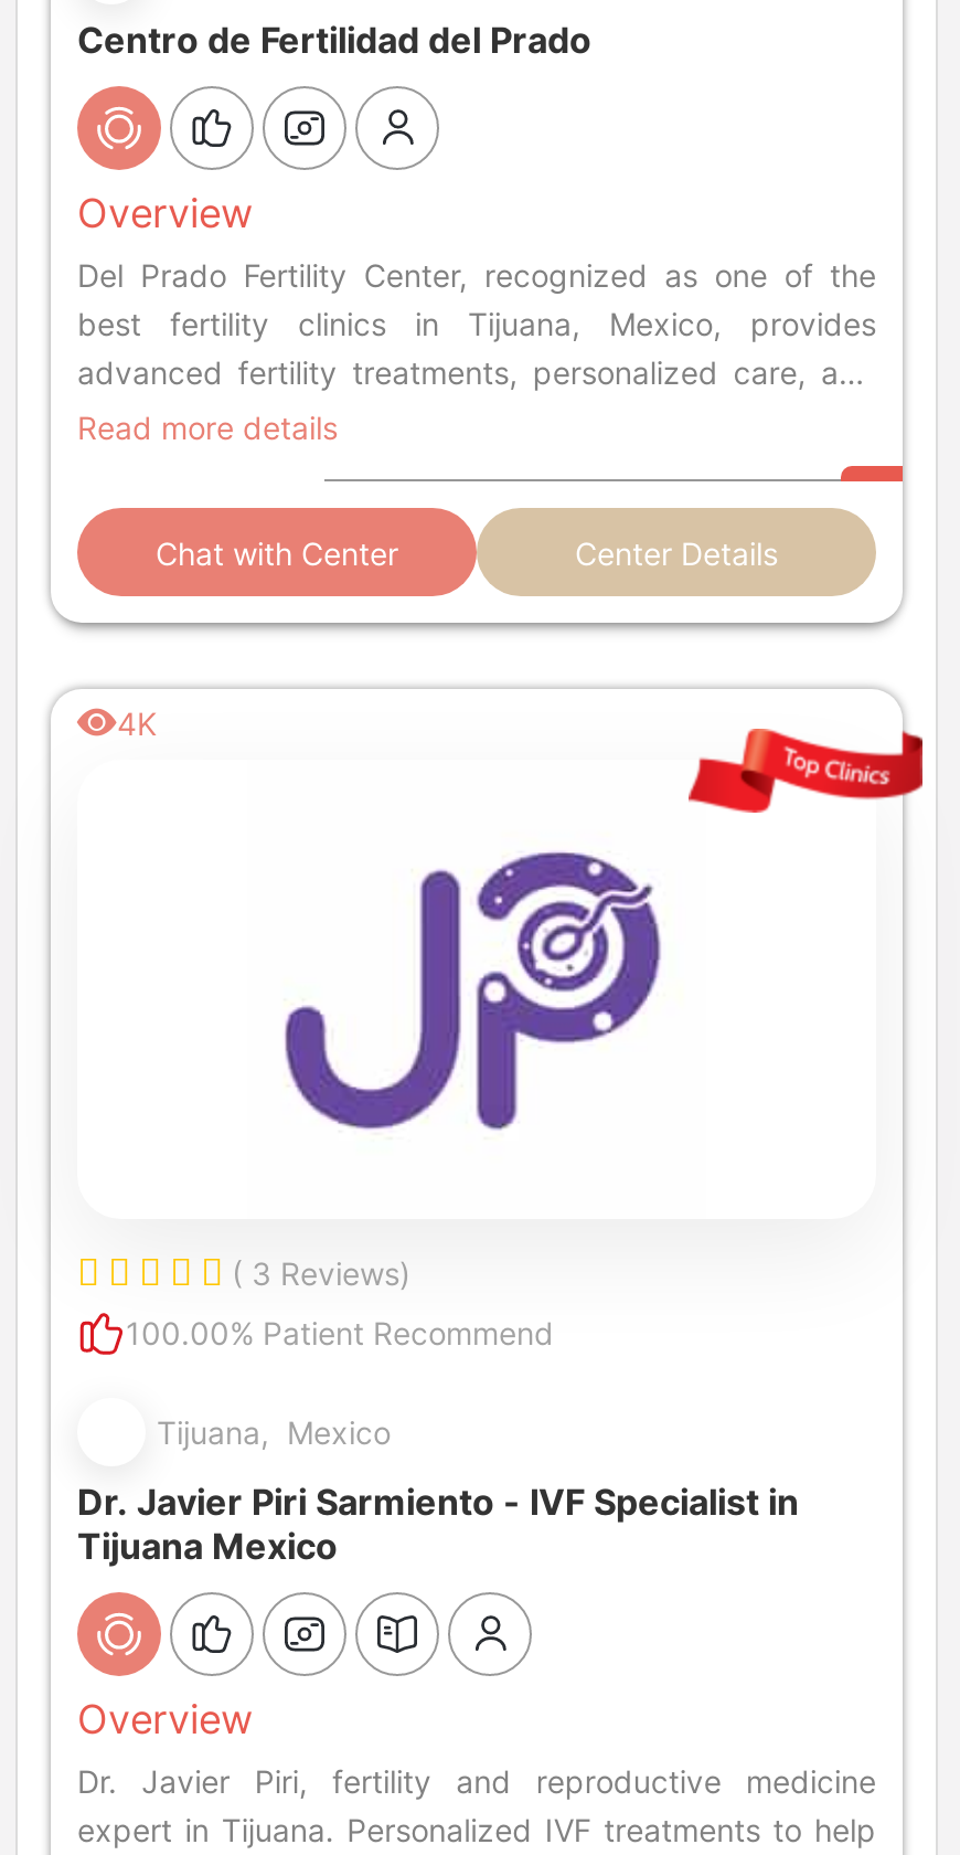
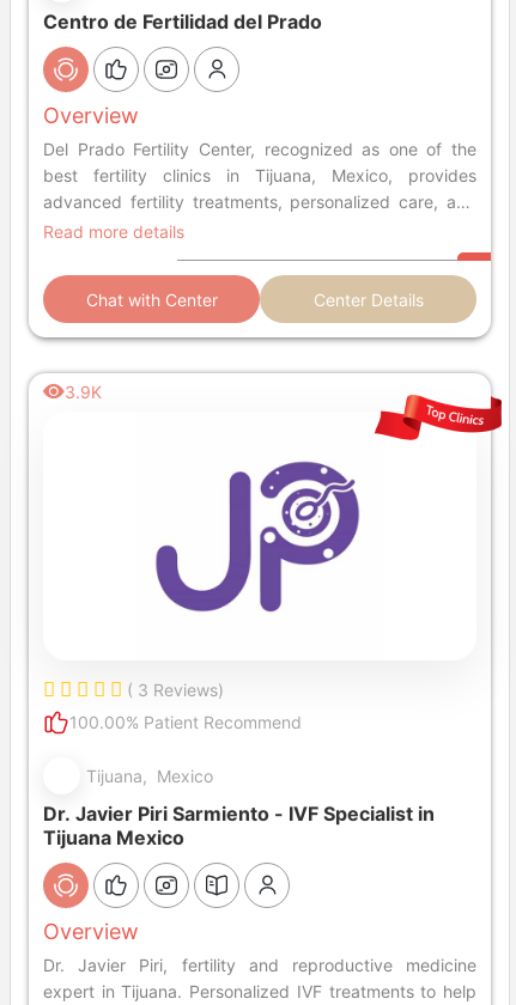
[117,704,157,742] 4K -> [65,382,102,402] 3.9K

